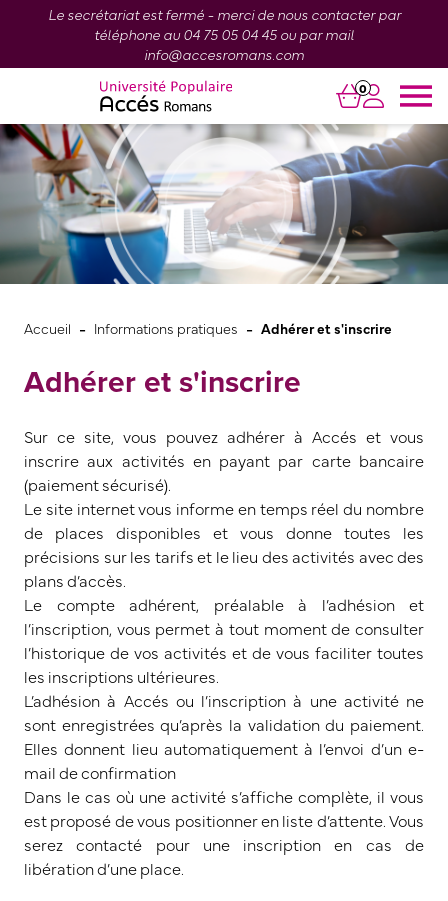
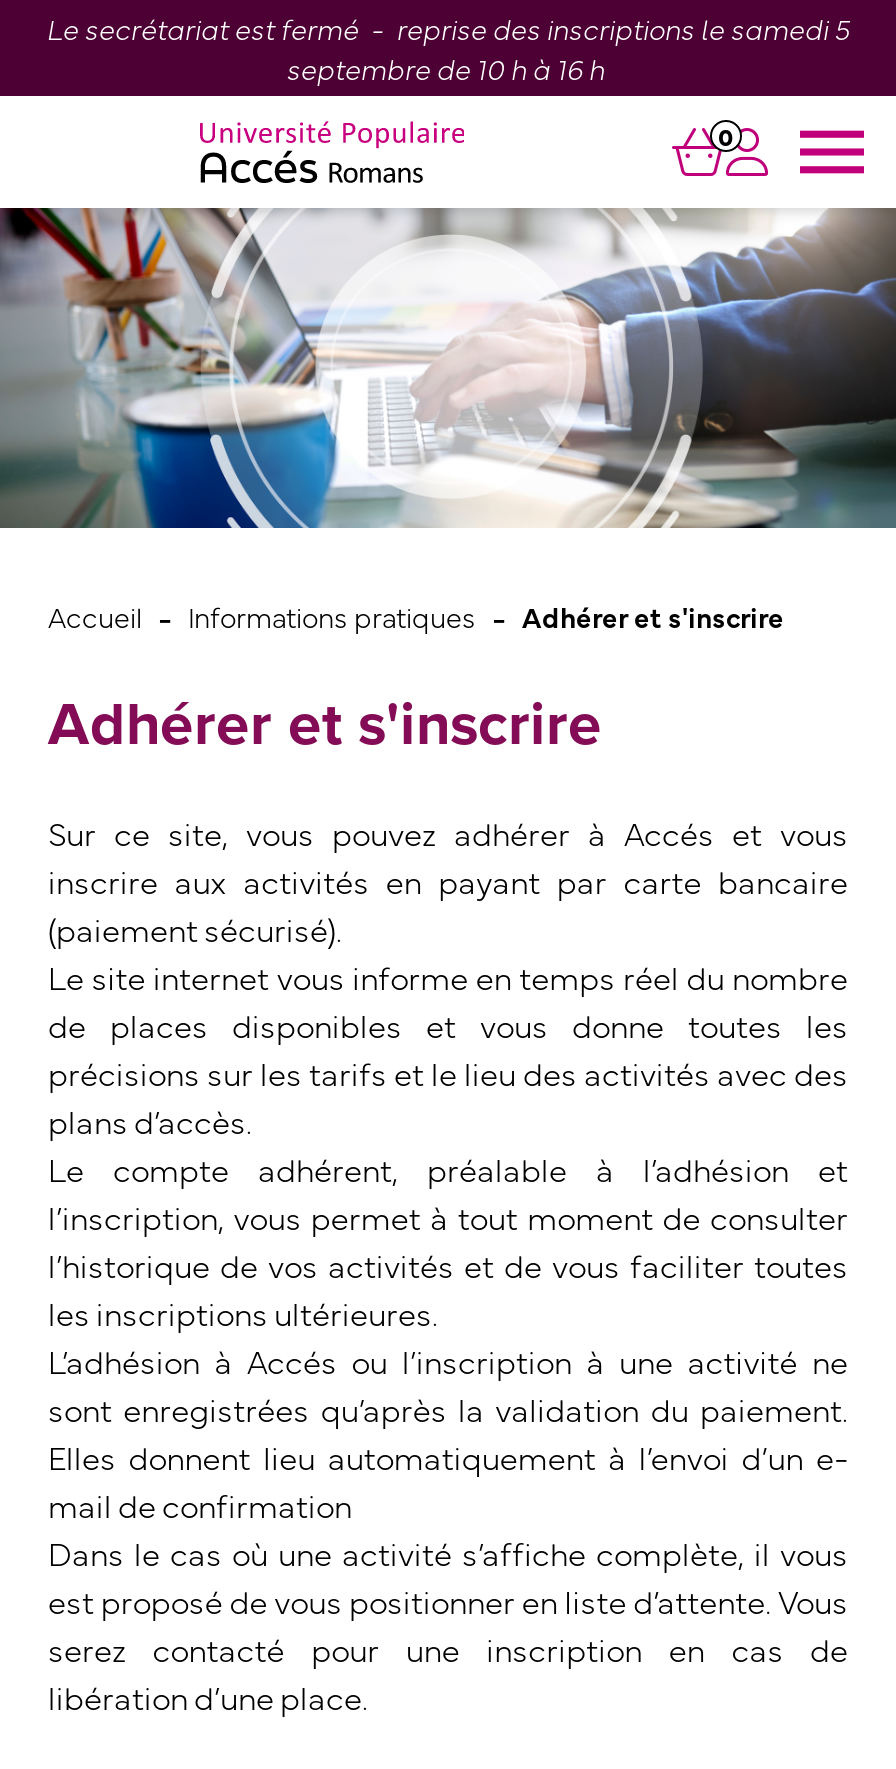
[47,4,400,63] Le secrétariat est fermé - merci de nous contacter par | téléphone au 04 75 05 04 45 ou par mail | info@accesromans.com -> [46,8,850,86] Le secrétariat est fermé - reprise des inscriptions le samedi 5 | septembre de 10 h à 16 h

